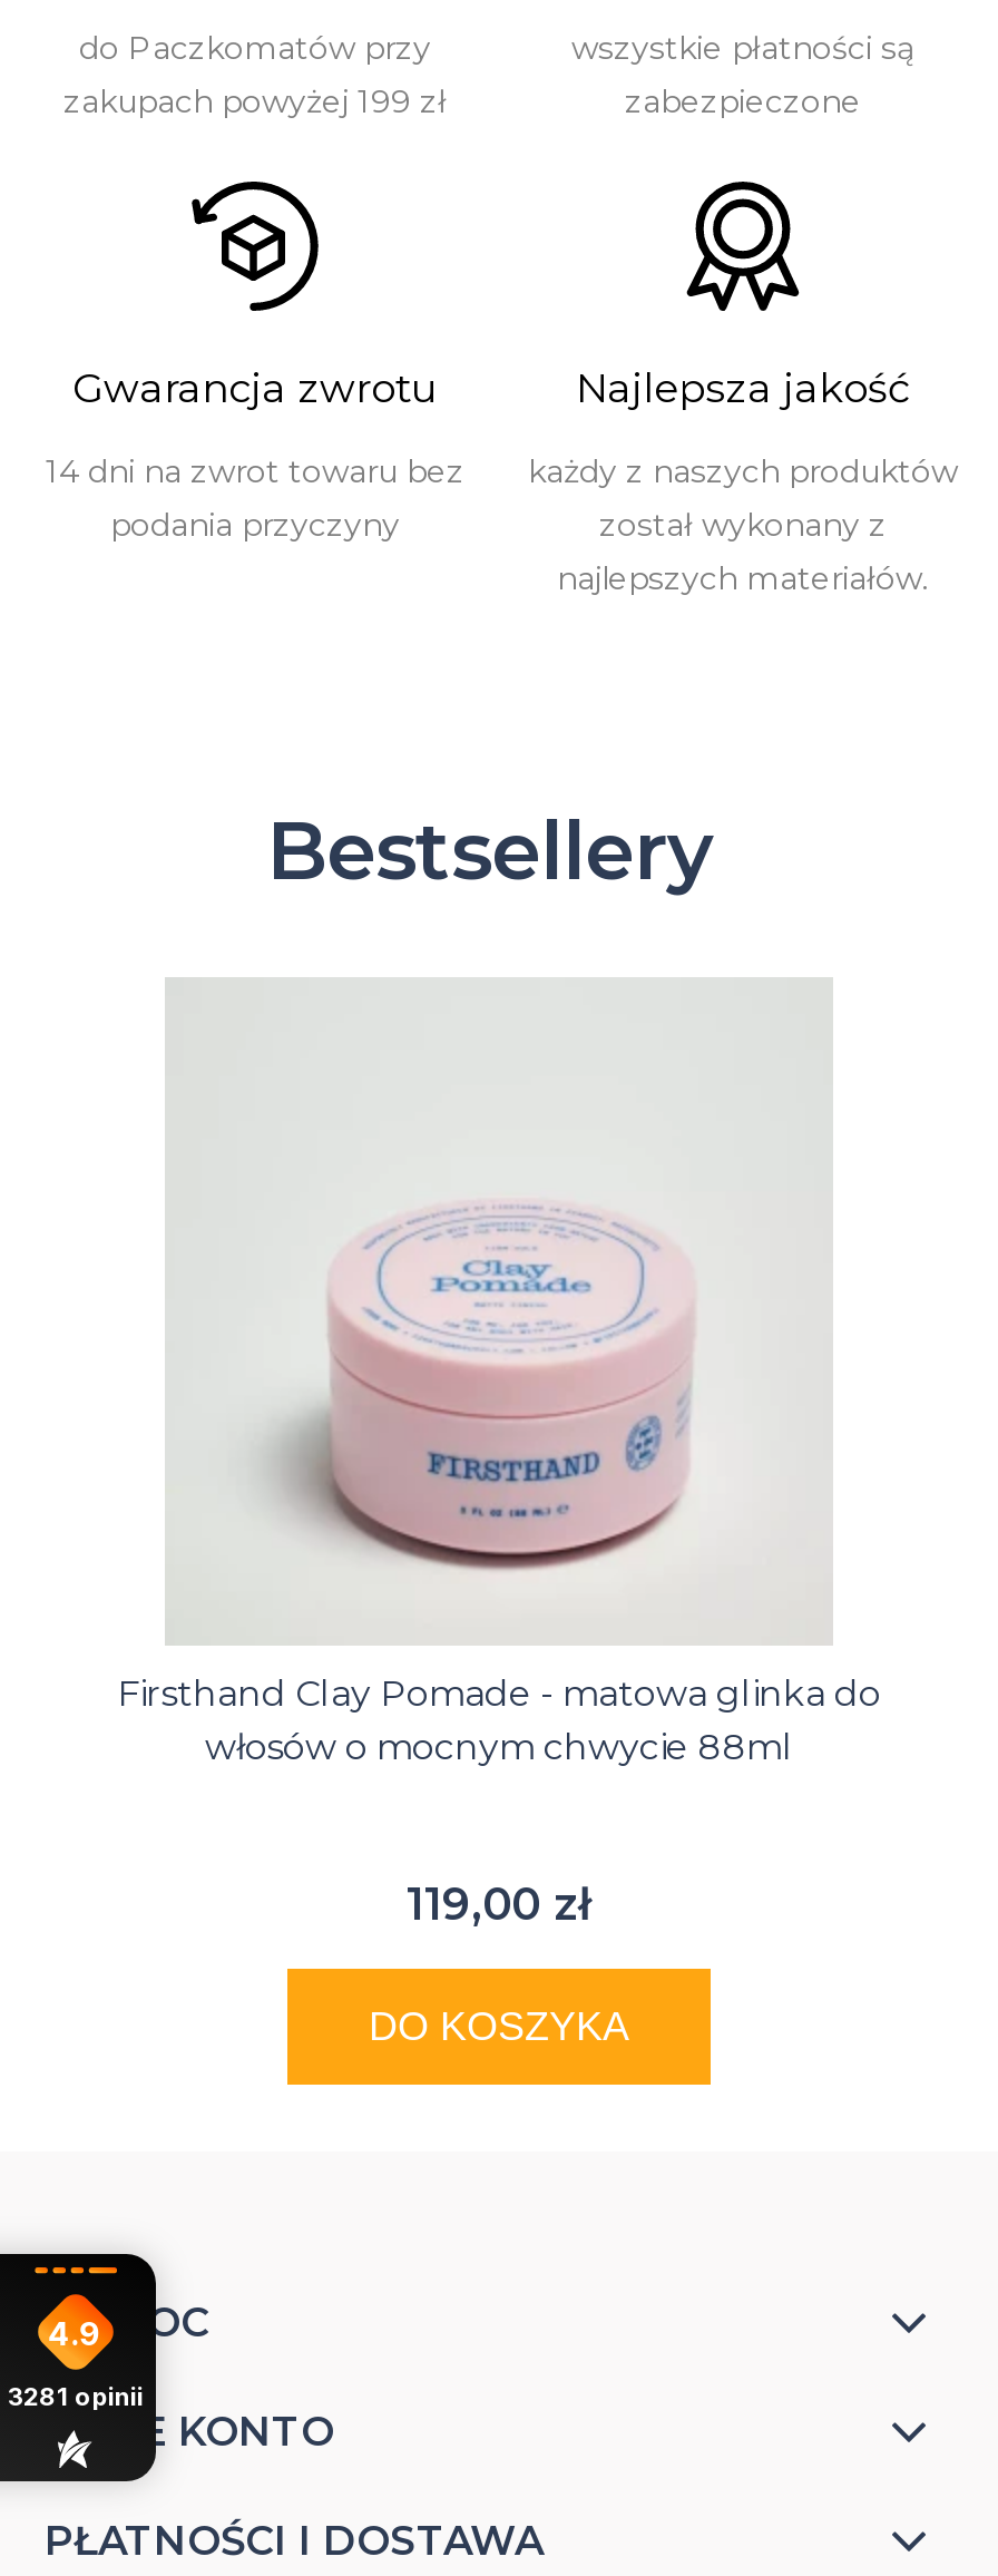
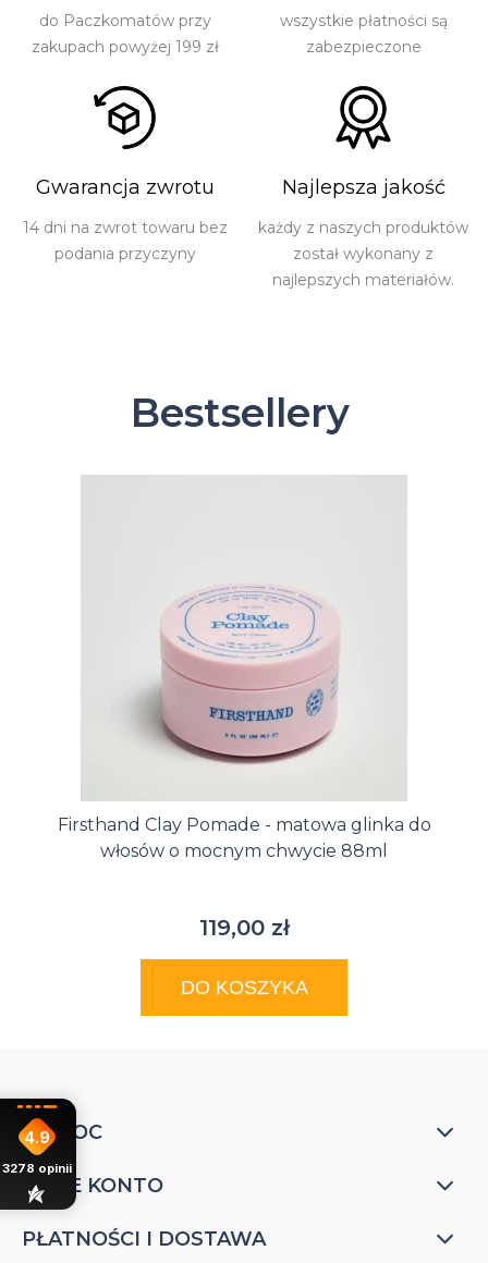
[8,2381,143,2412] 3281 opinii -> [2,1160,72,1176] 3278 opinii

